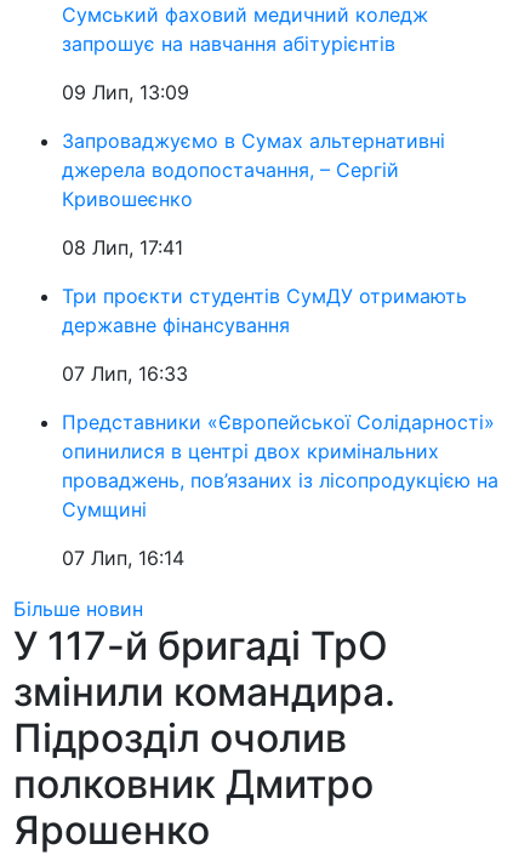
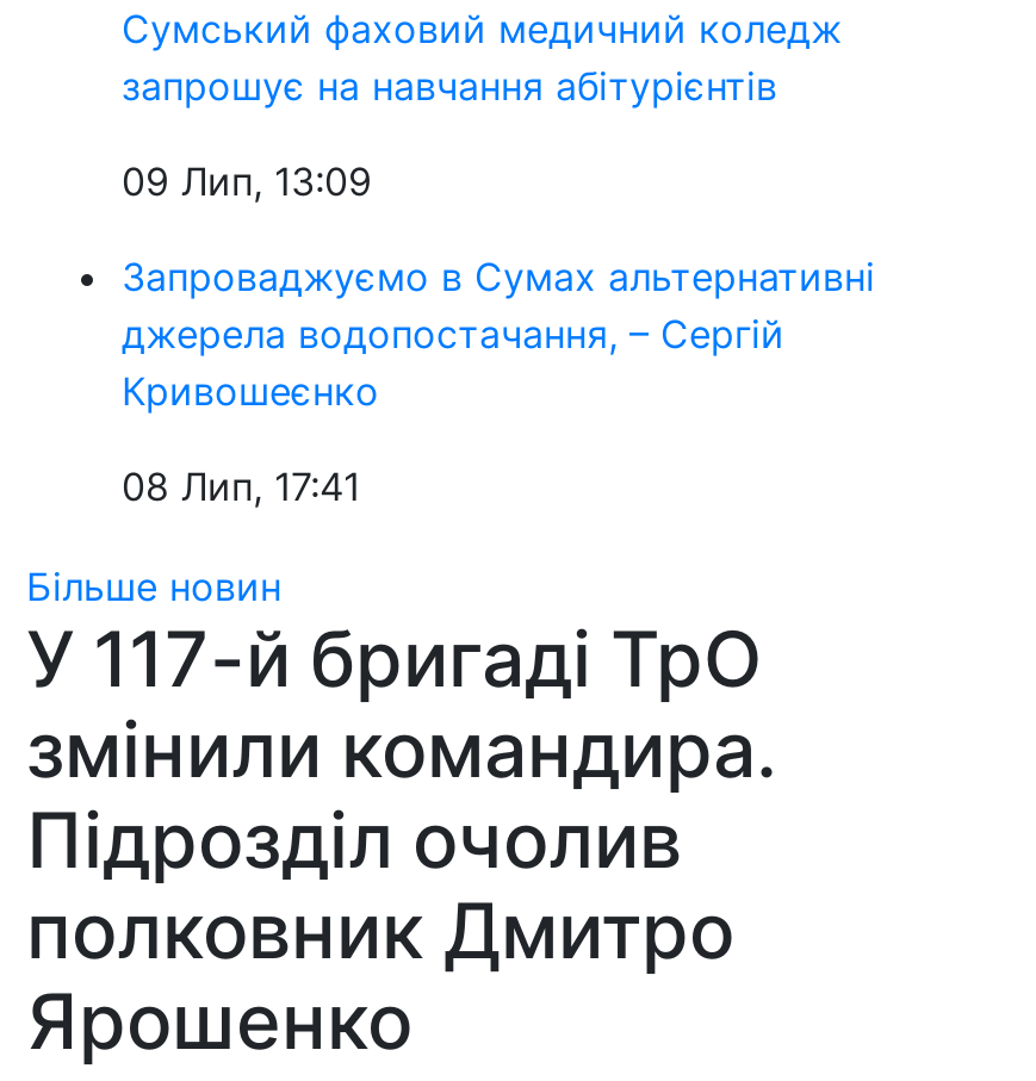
[62,284,498,570] Три проєкти студентів СумДУ отримають | державне фінансування | 07 Лип, 16:33 | Представники «Європейської Солідарності» | опинилися в центрі двох кримінальних | проваджень, пов’язаних із лісопродукцією на | Сумщині | 07 Лип, 16:14 -> none

